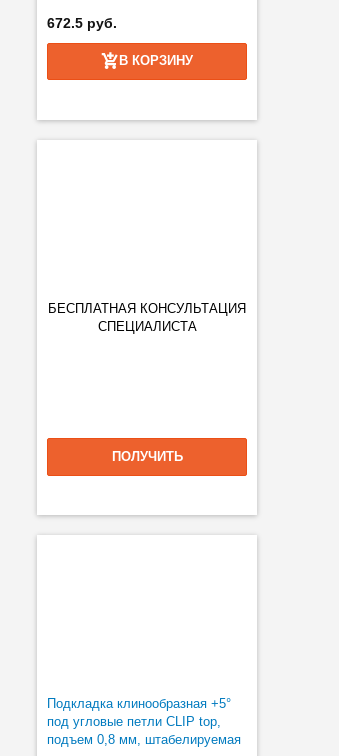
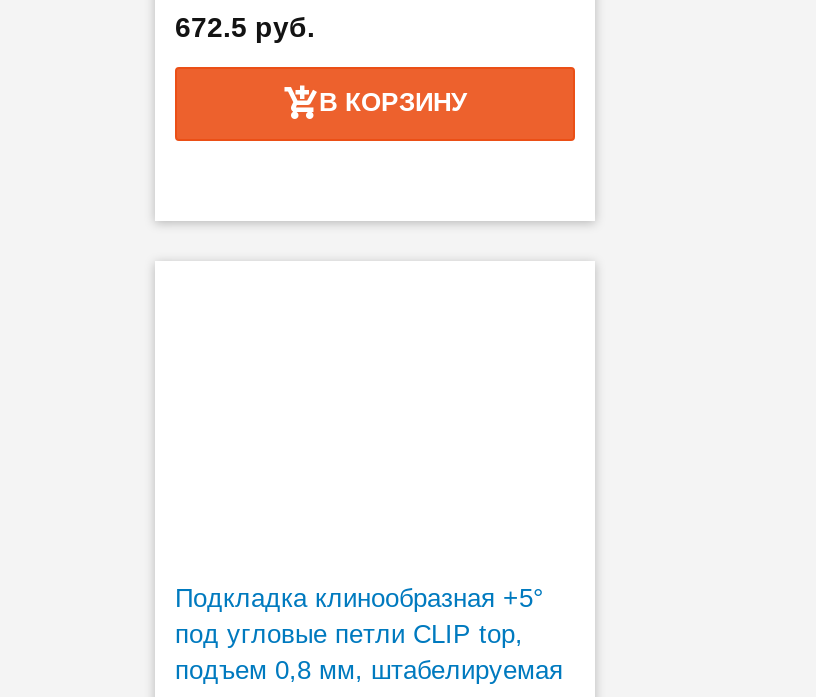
[48,301,246,334] БЕСПЛАТНАЯ КОНСУЛЬТАЦИЯ | СПЕЦИАЛИСТА -> none
[111,449,182,464] ПОЛУЧИТЬ -> none

